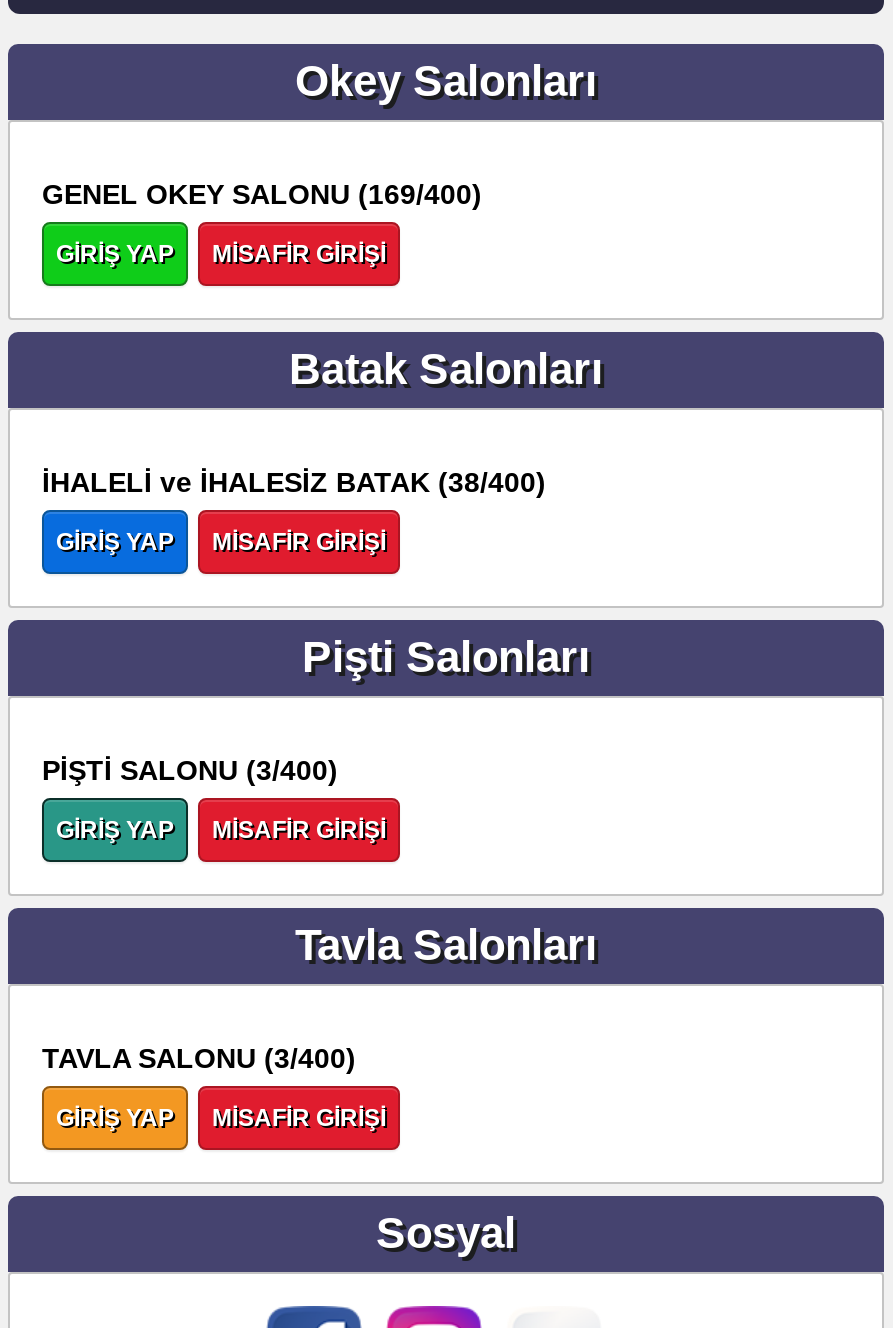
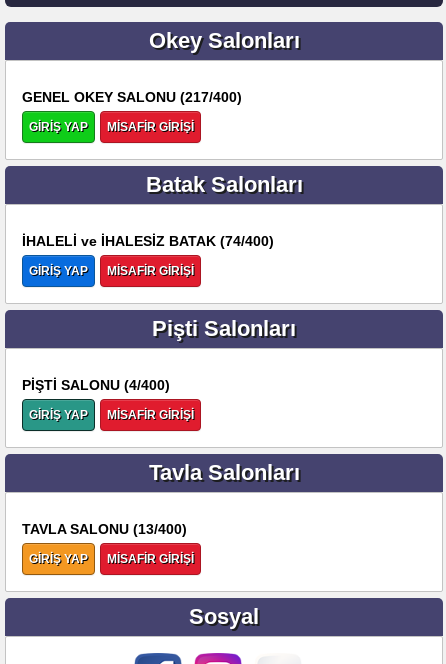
[42,178,482,210] GENEL OKEY SALONU (169/400) -> [22,89,242,105] GENEL OKEY SALONU (217/400)
[42,466,546,498] İHALELİ ve İHALESİZ BATAK (38/400) -> [22,233,274,249] İHALELİ ve İHALESİZ BATAK (74/400)
[42,754,338,786] PİŞTİ SALONU (3/400) -> [22,377,170,393] PİŞTİ SALONU (4/400)
[42,1042,356,1074] TAVLA SALONU (3/400) -> [22,521,187,537] TAVLA SALONU (13/400)

